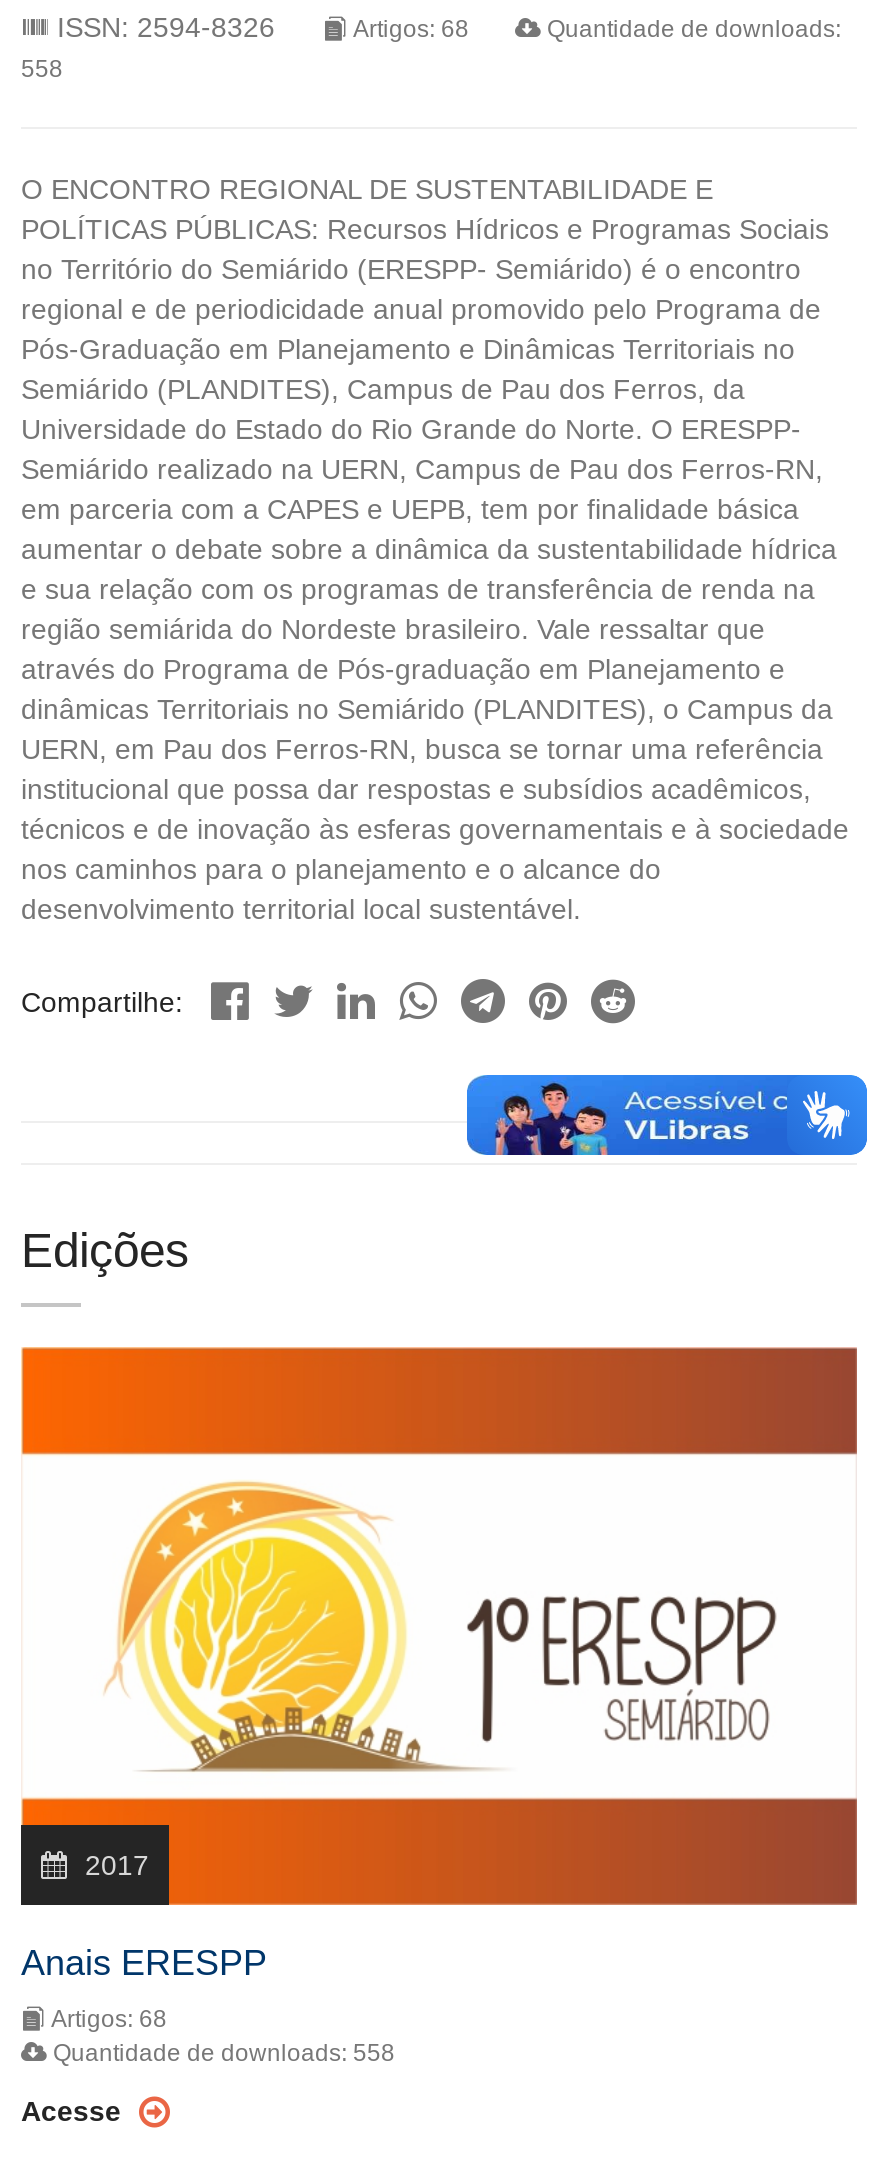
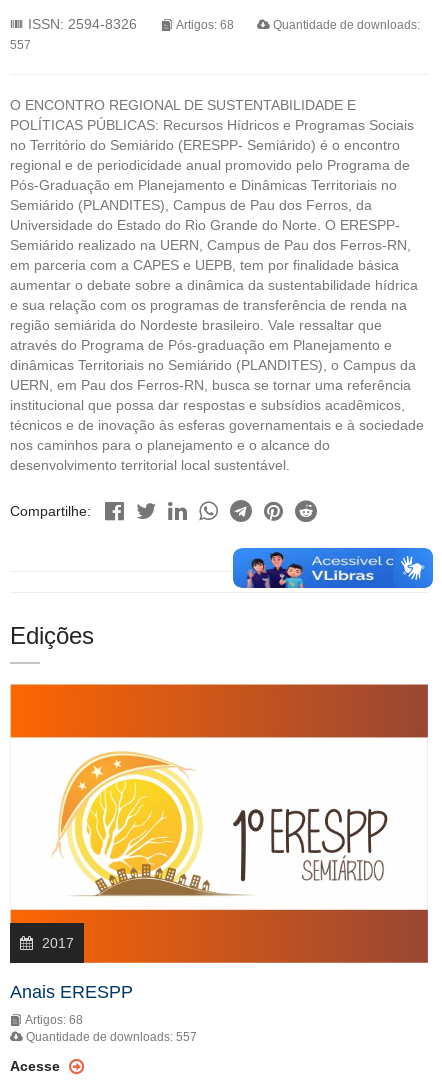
[21,55,63,83] 558 -> [10,38,31,52] 557
[47,2038,395,2066] Quantidade de downloads: 558 -> [23,1030,197,1044] Quantidade de downloads: 557

